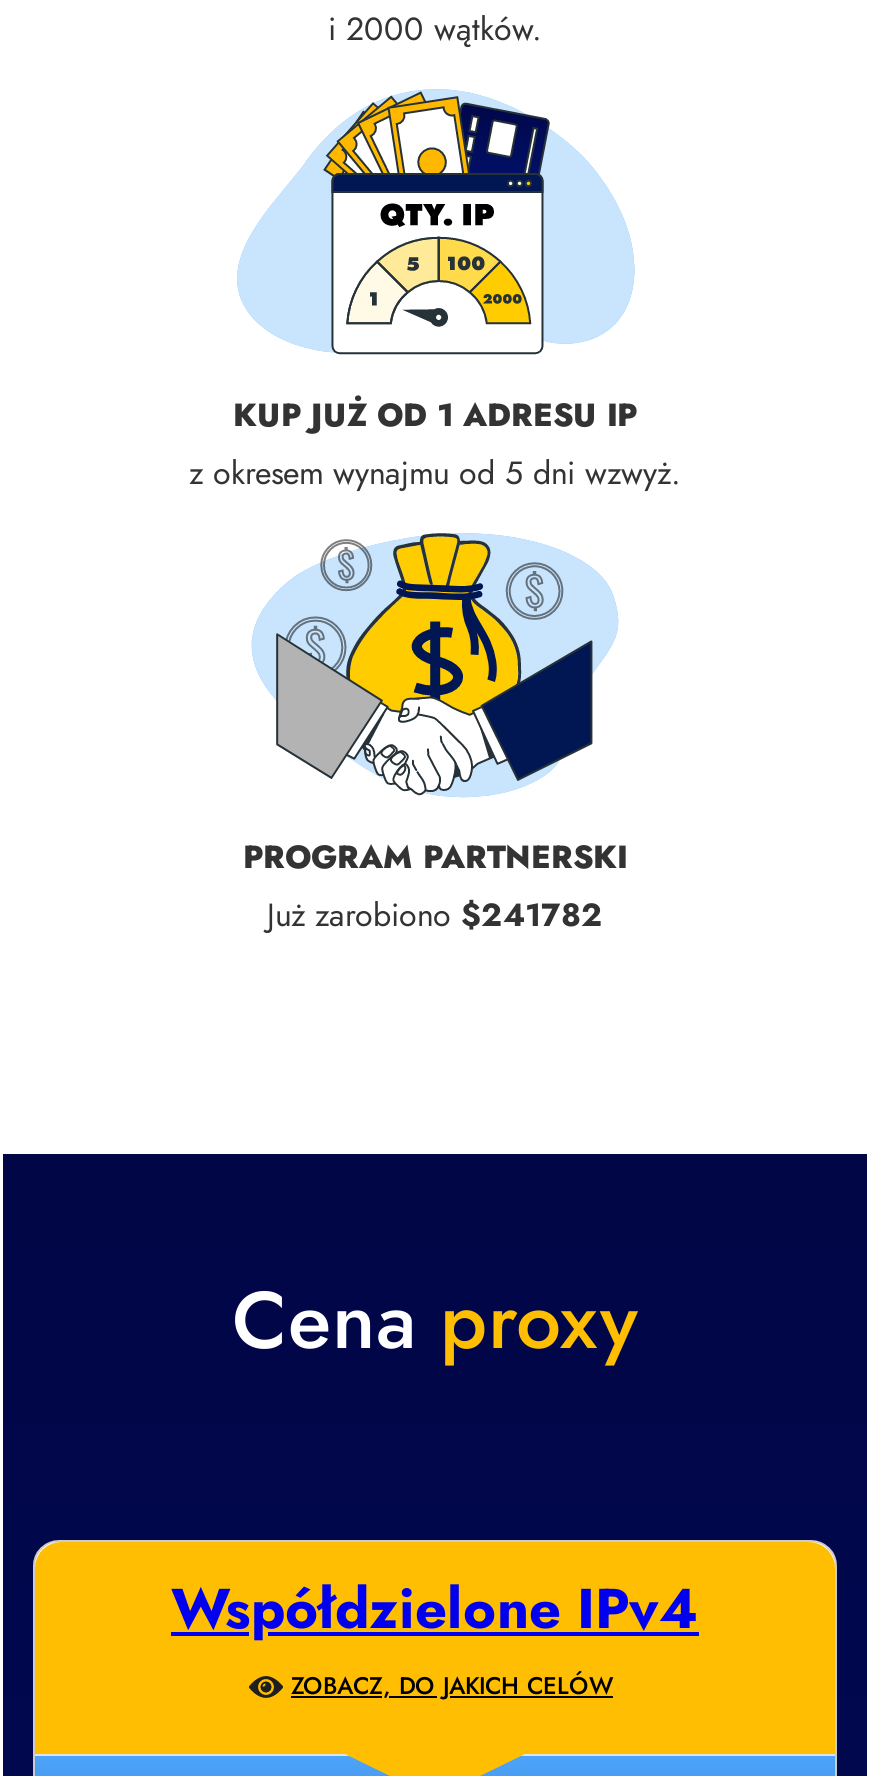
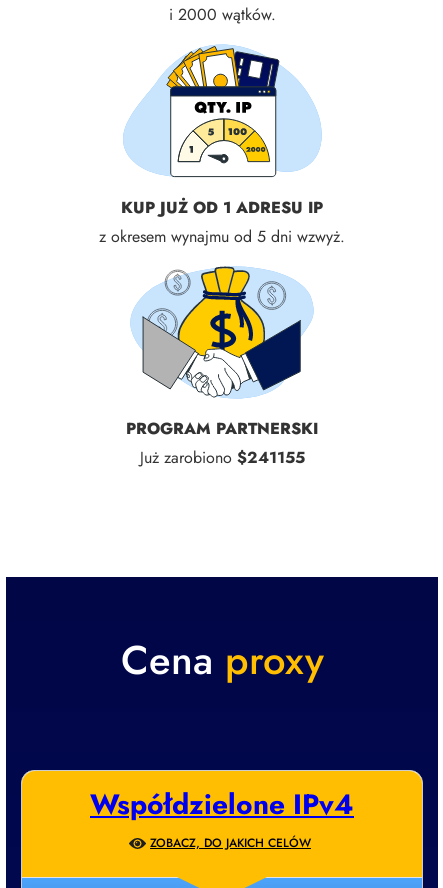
[267,891,603,937] Już zarobiono $241782 -> [139,446,304,469] Już zarobiono $241155

